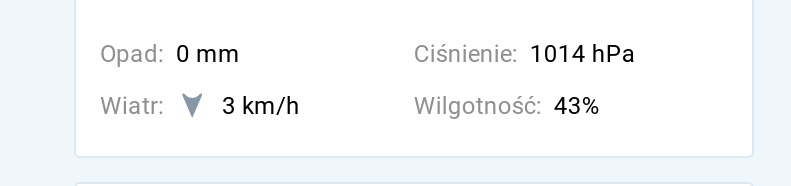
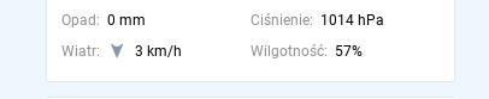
[414,92,600,120] Wilgotność: 43% -> [250,43,362,60] Wilgotność: 57%

